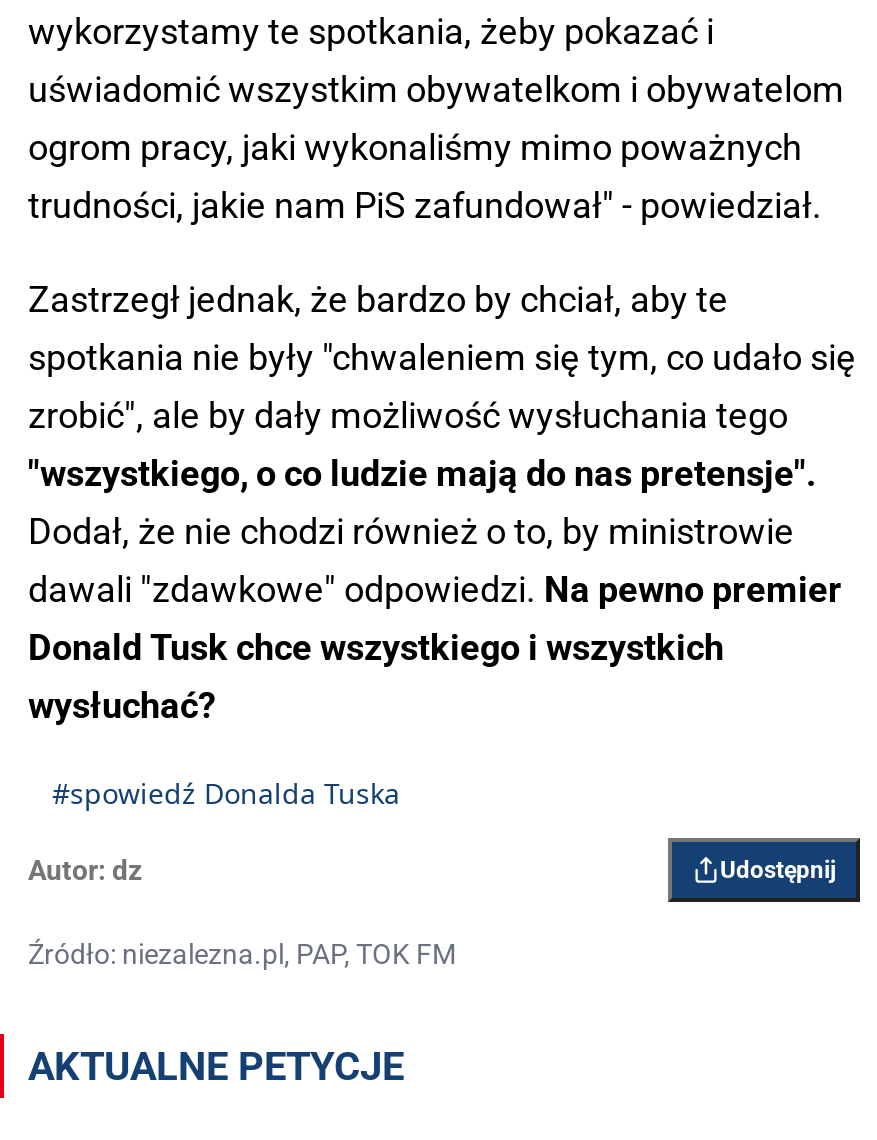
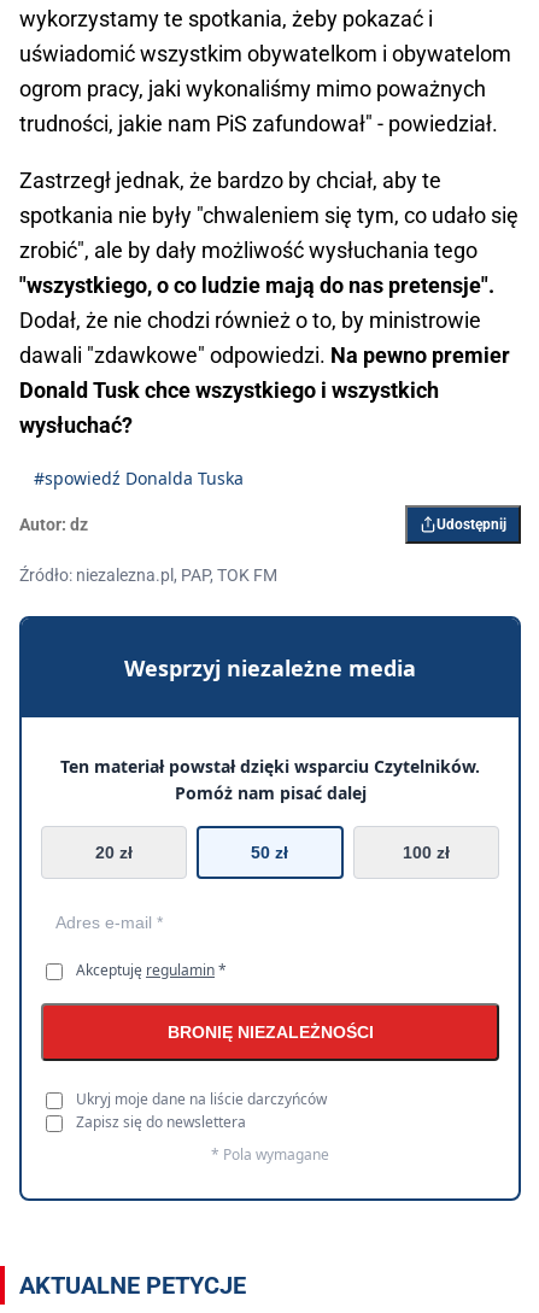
none -> [18,615,522,1202] [image] | Wesprzyj niezależne media | Ten materiał powstał dzięki wsparciu Czytelników. | Pomóż nam pisać dalej | 20 zł | 50 zł | 100 zł
none -> [76,959,373,1164] Akceptuję regulamin * | BRONIĘ NIEZALEŻNOŚCI | Ukryj moje dane na liście darczyńców | Zapisz się do newslettera | * Pola wymagane

